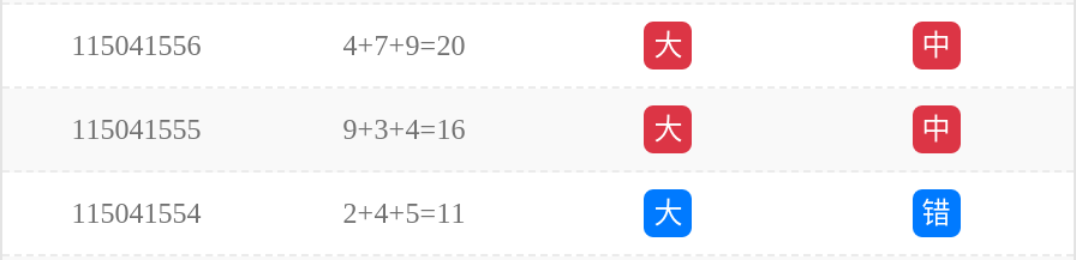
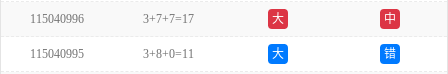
[72,29,201,62] 115041556 -> [30,12,84,26] 115040996
[343,29,465,62] 4+7+9=20 -> [143,12,194,26] 3+7+7=17
[72,113,951,230] 115041555 | 9+3+4=16 | 大 | 中 | 115041554 | 2+4+5=11 -> [30,47,194,61] 115040995 | 3+8+0=11

